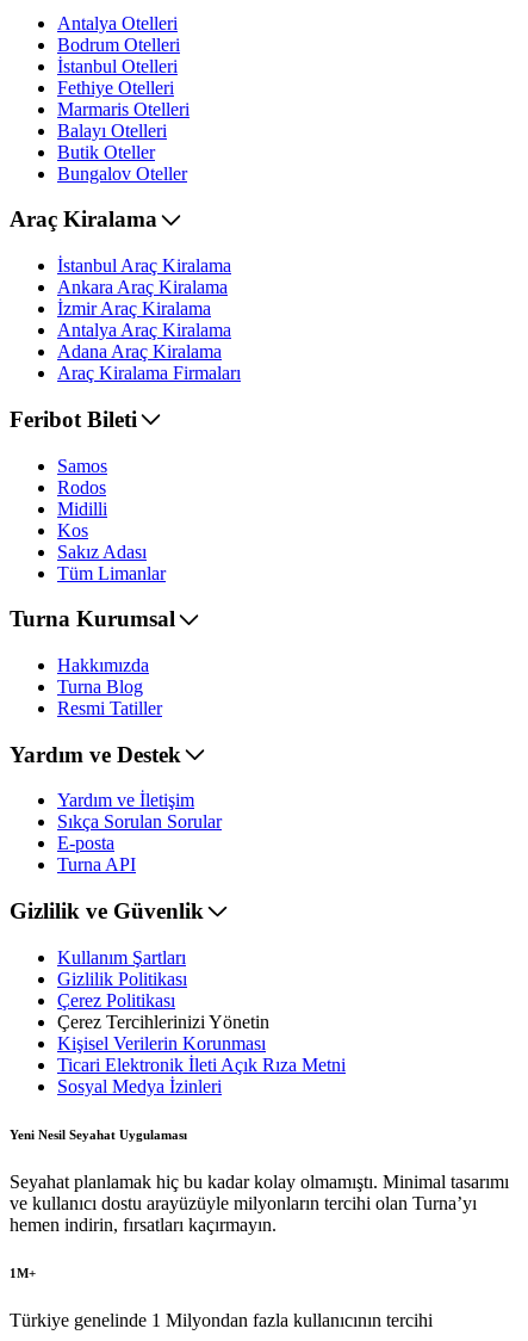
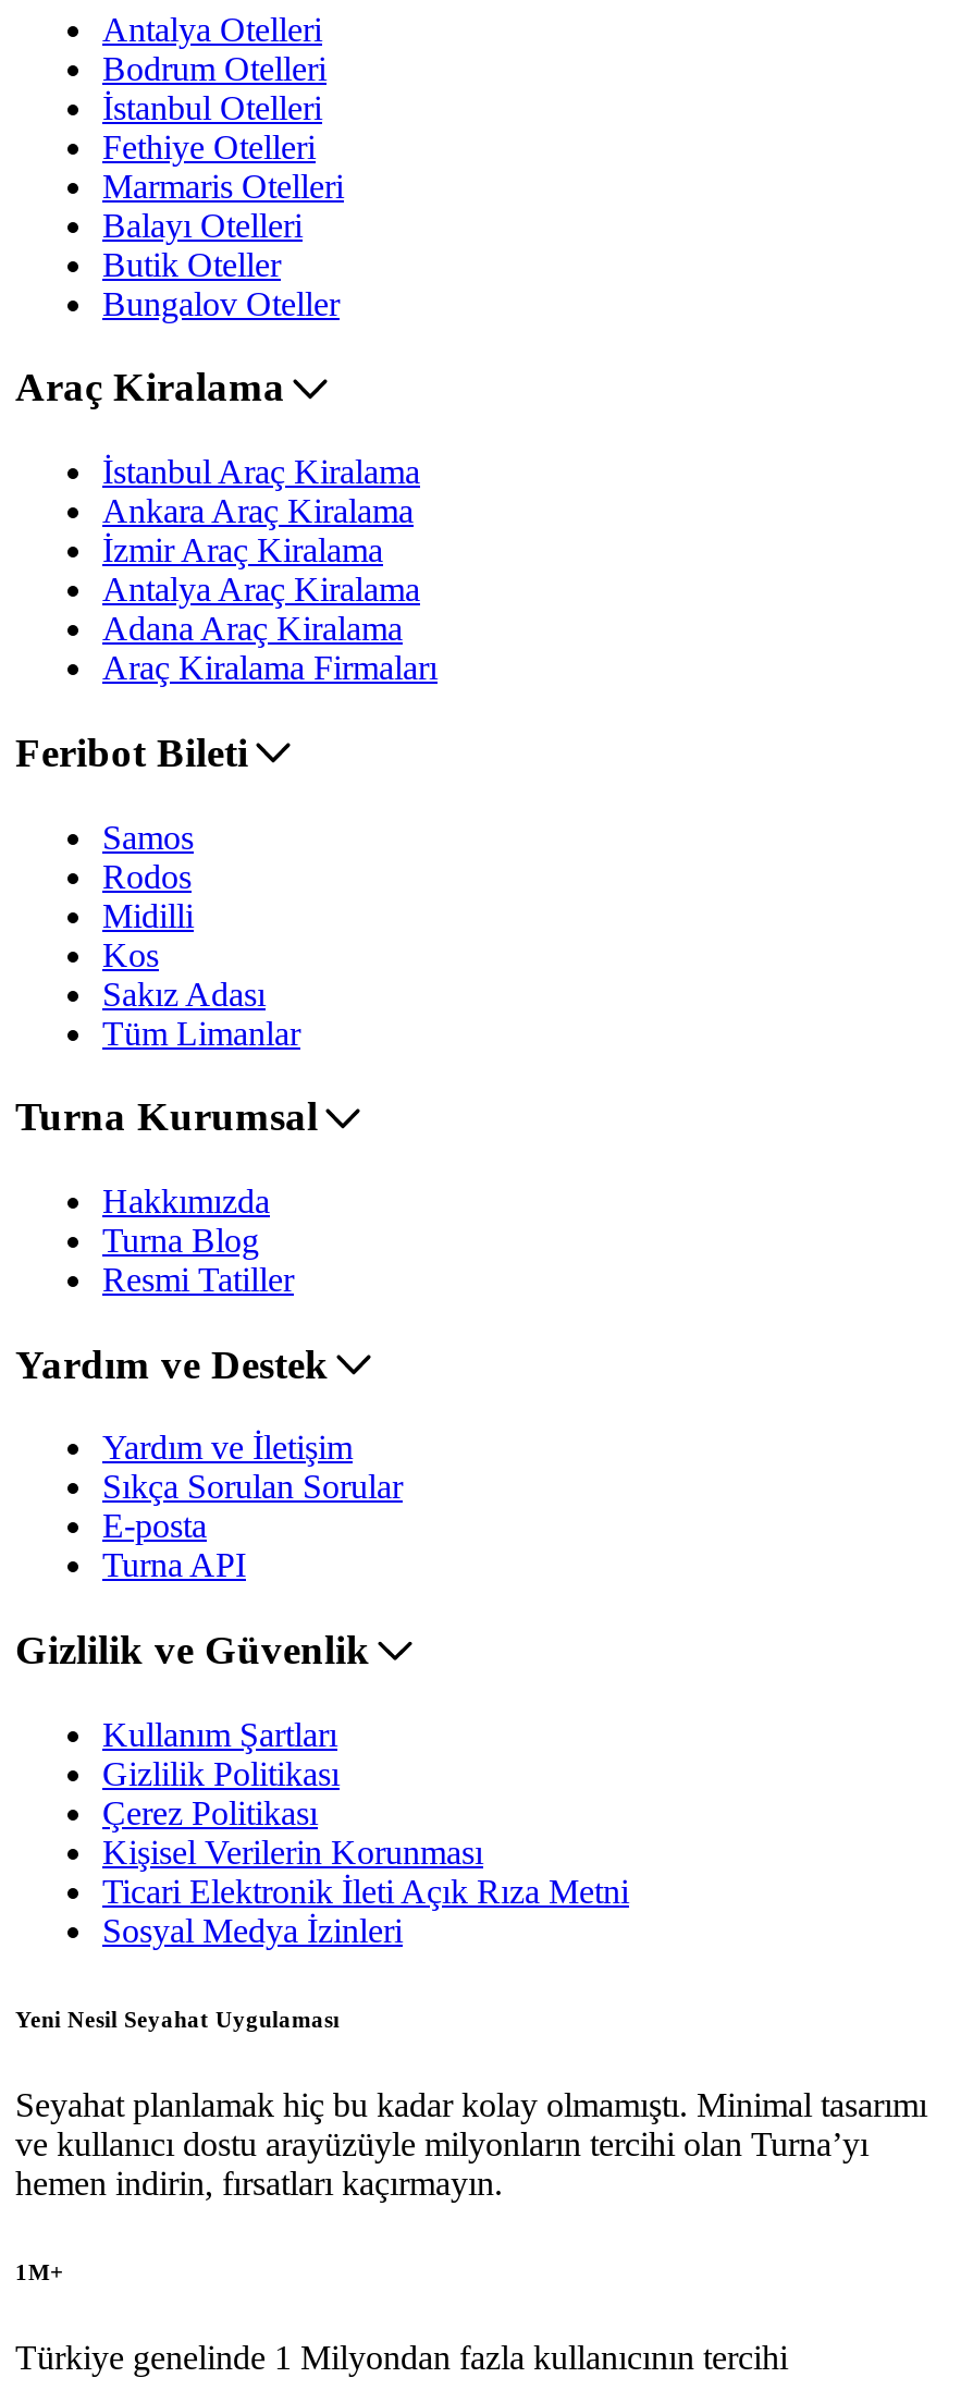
[57,1012,269,1032] Çerez Tercihlerinizi Yönetin -> none

